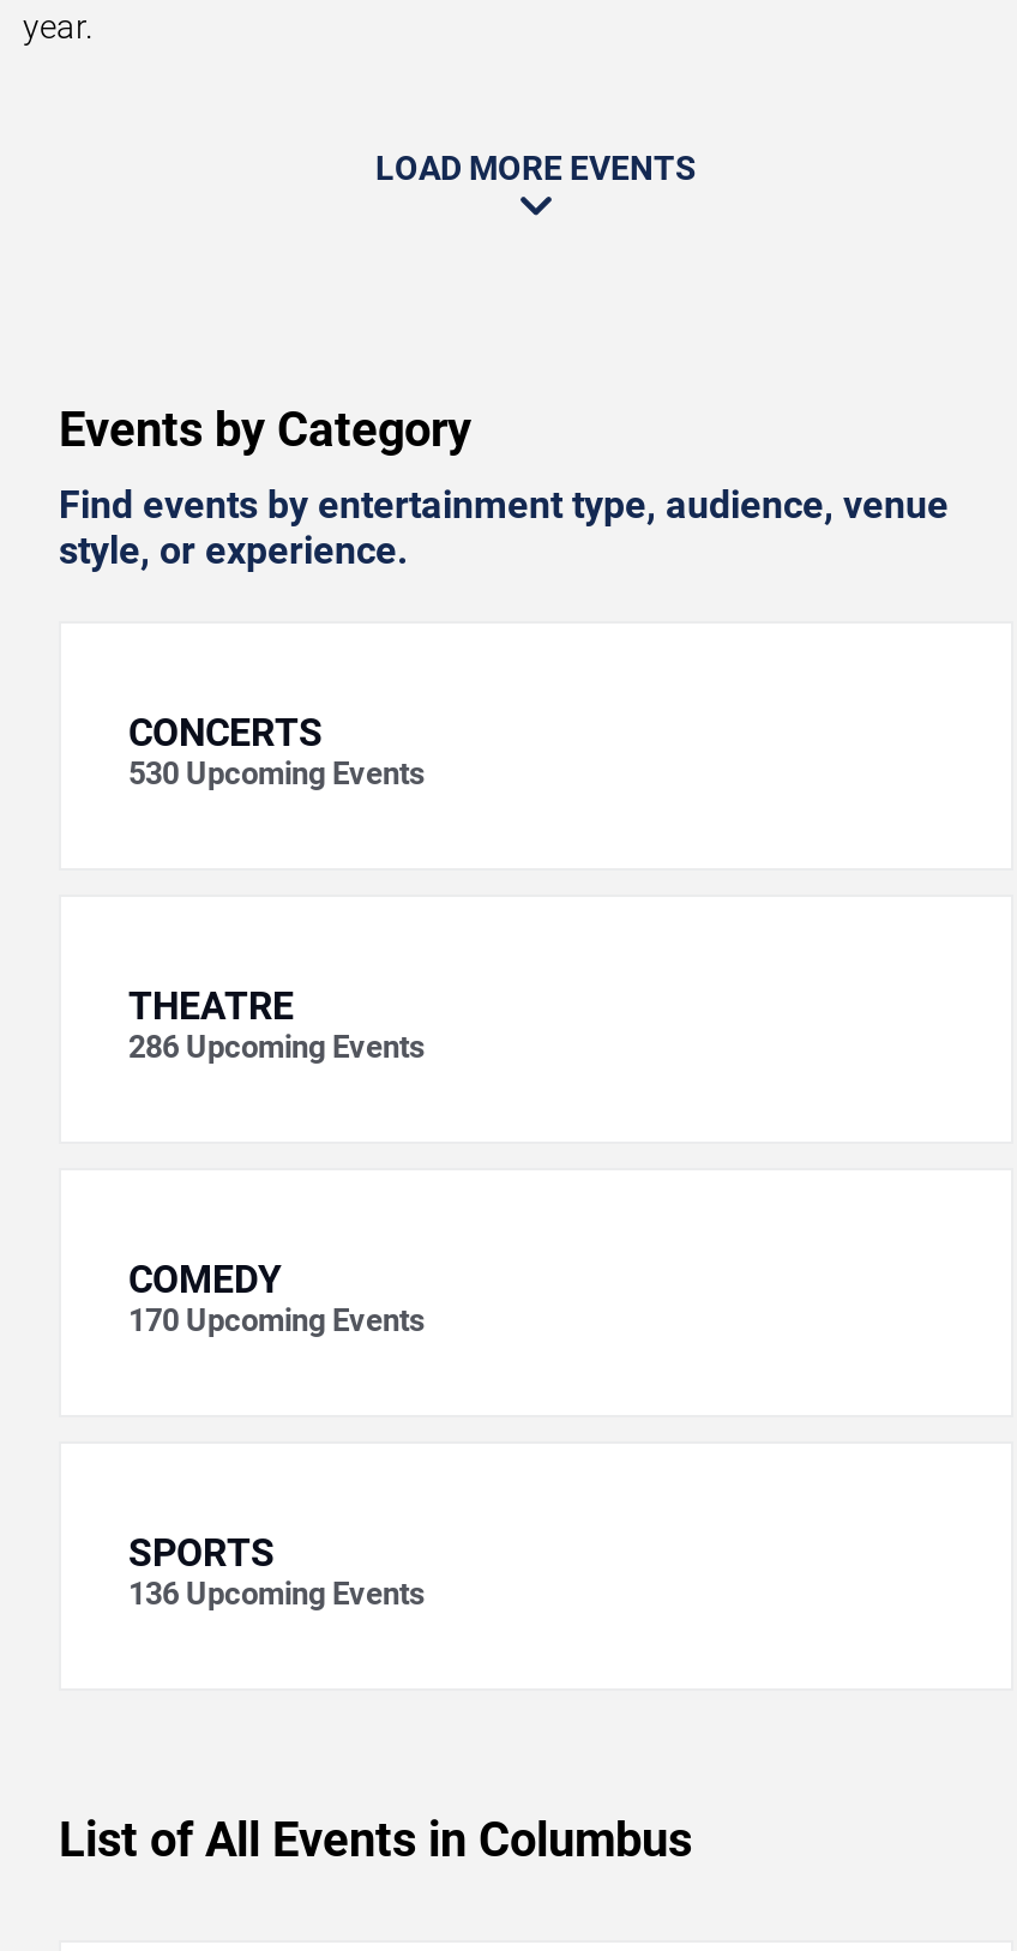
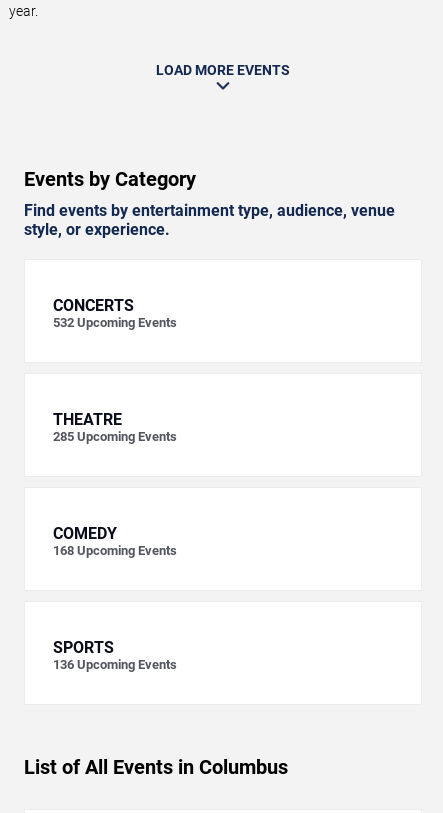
[128,756,426,792] 530 Upcoming Events -> [53,315,177,330] 532 Upcoming Events
[128,1030,426,1066] 286 Upcoming Events -> [53,429,177,444] 285 Upcoming Events
[128,1303,426,1339] 170 Upcoming Events -> [53,543,177,558] 168 Upcoming Events

